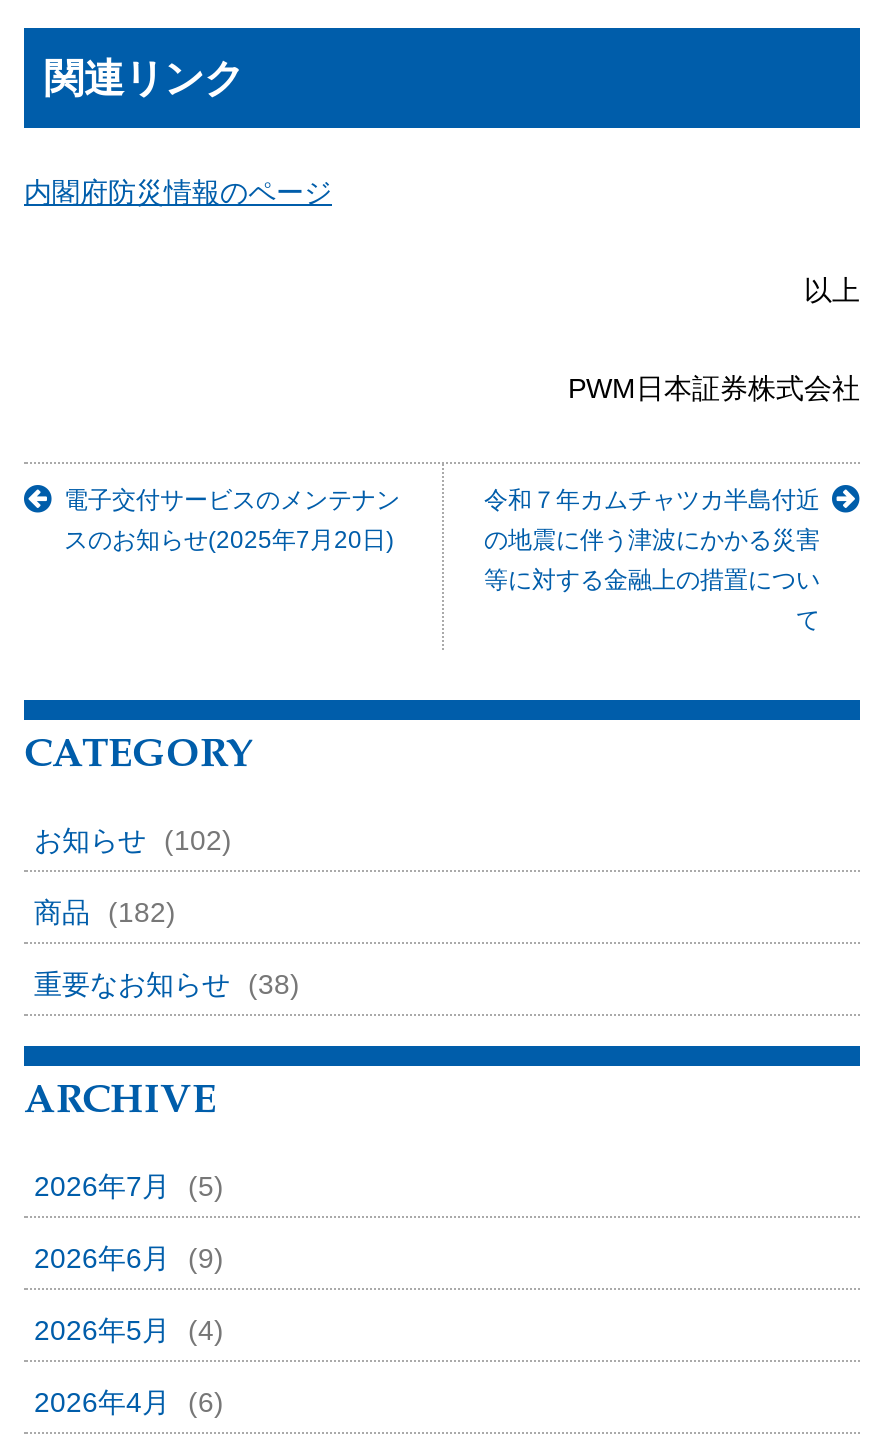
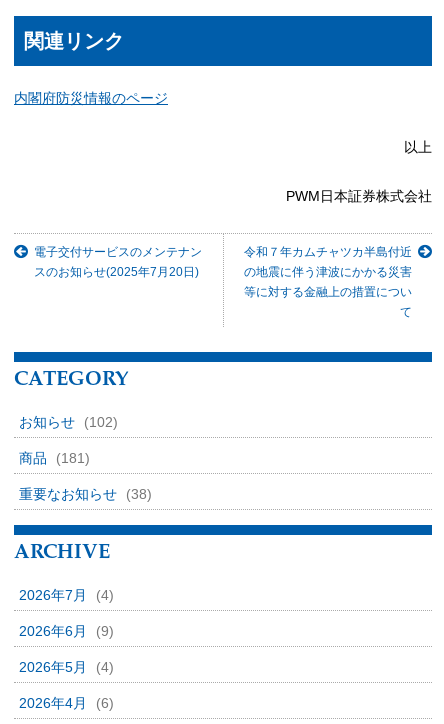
[34,896,176,928] 商品 (182) -> [19,450,90,466] 商品 (181)
[34,1170,224,1202] 2026年7月 (5) -> [19,587,114,603] 2026年7月 (4)

